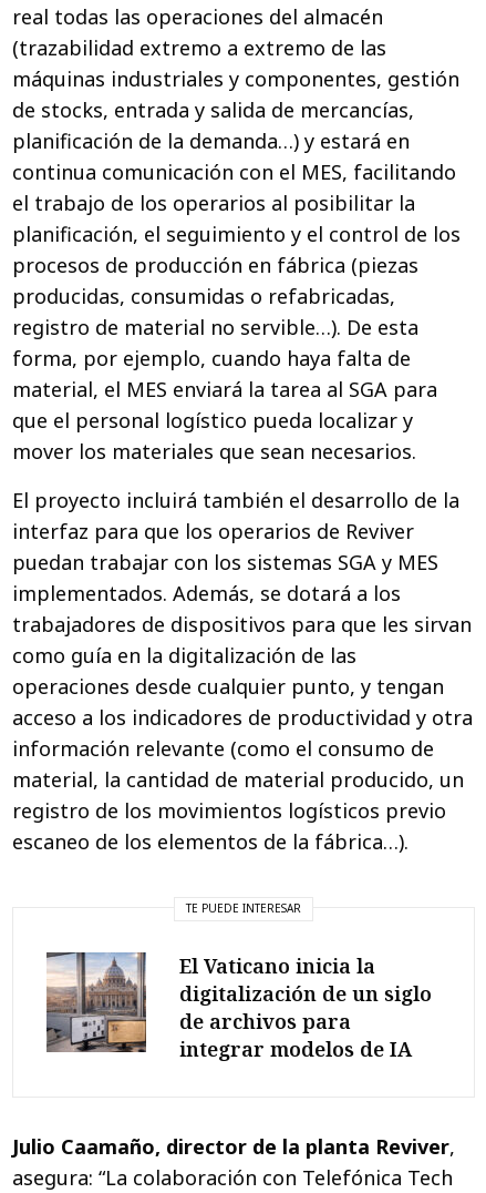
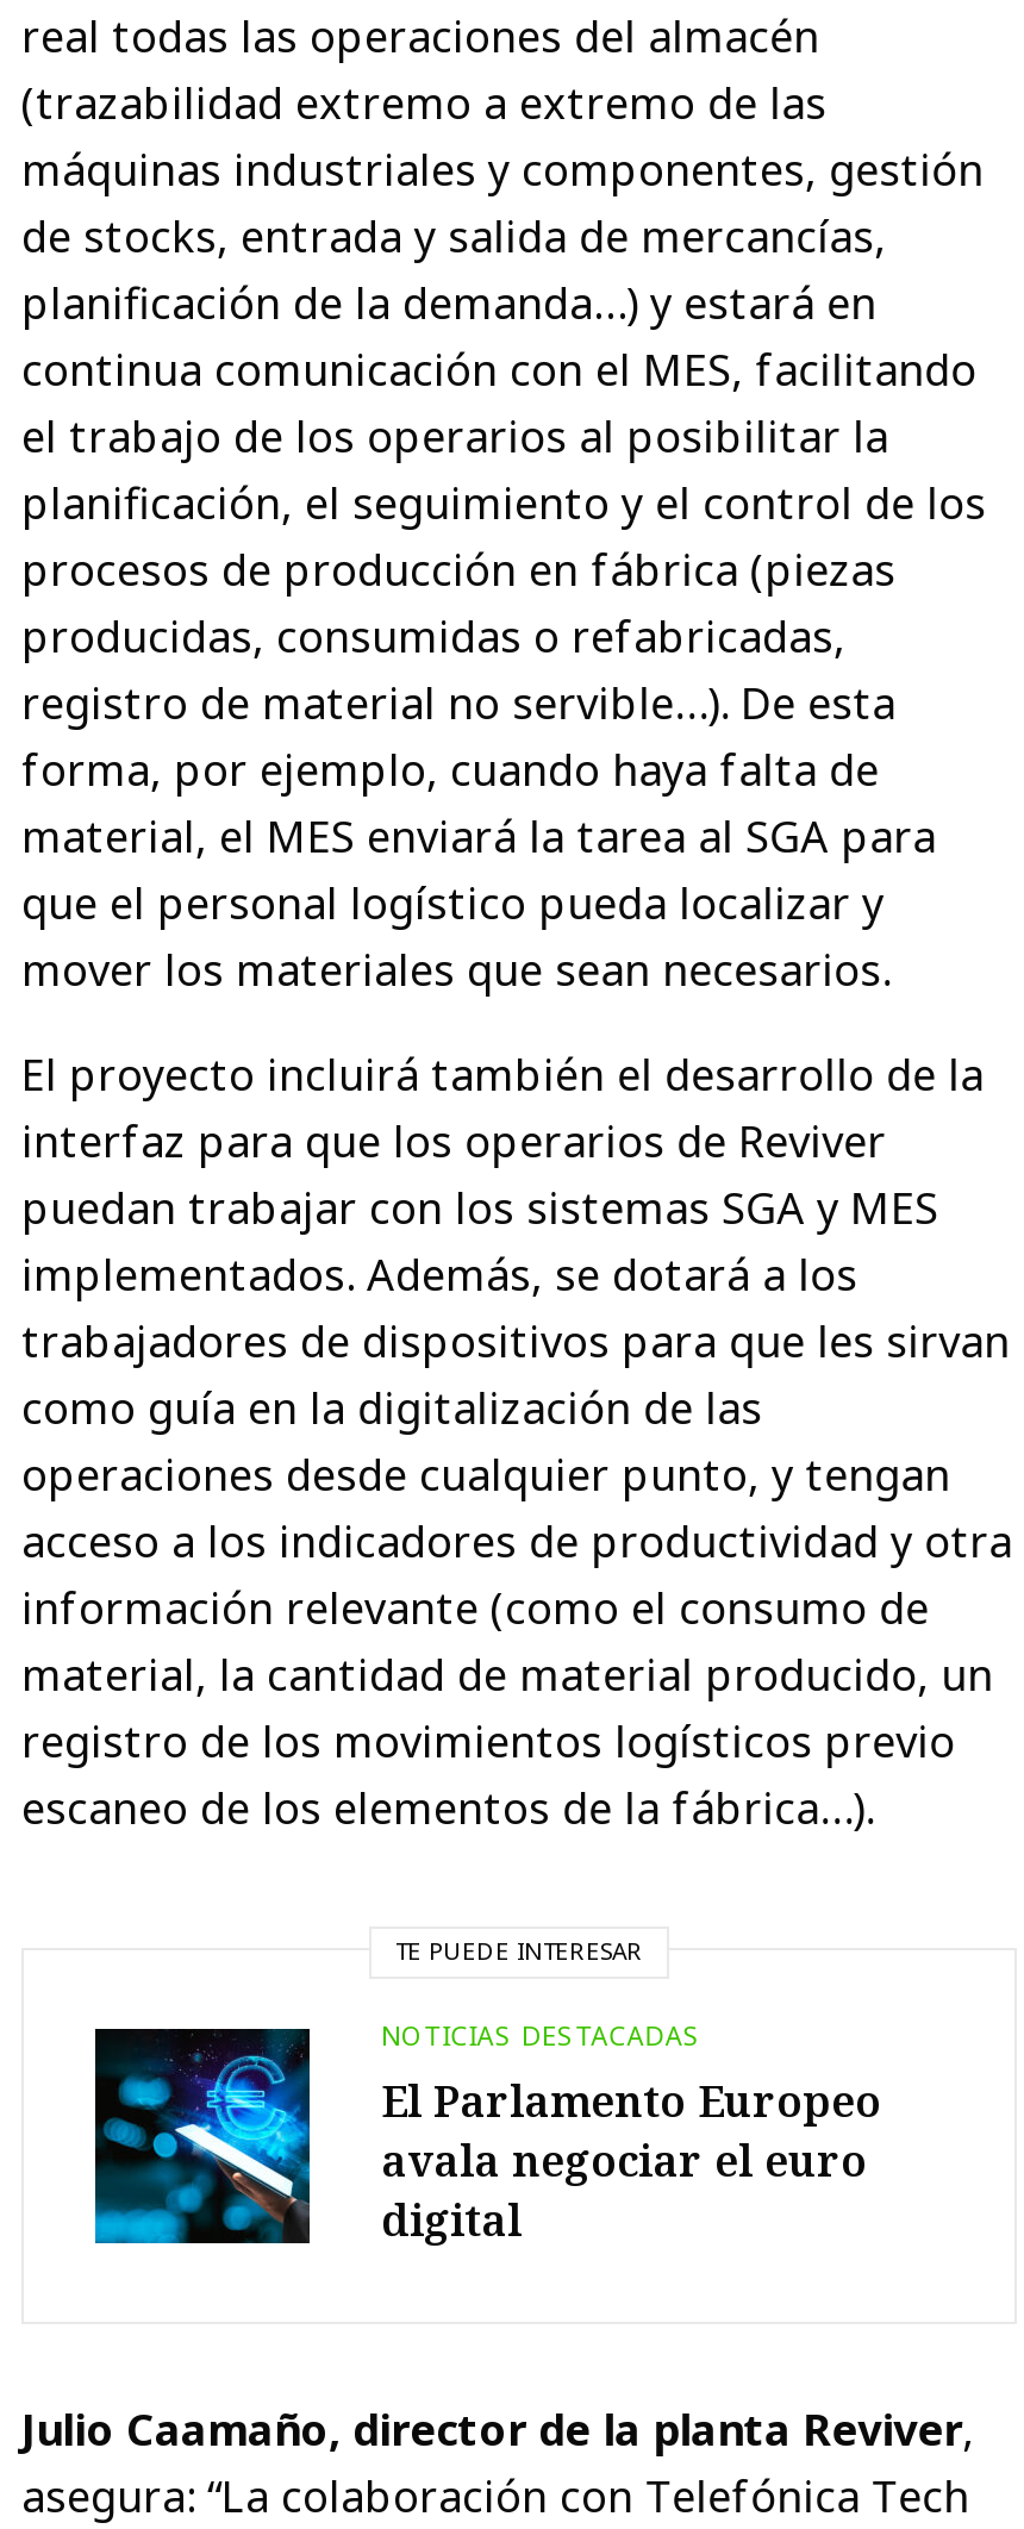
[45,951,432,1062] [image] | El Vaticano inicia la | digitalización de un siglo | de archivos para | integrar modelos de IA -> [93,2016,881,2247] [image] | NOTICIAS DESTACADAS | El Parlamento Europeo | avala negociar el euro | digital

